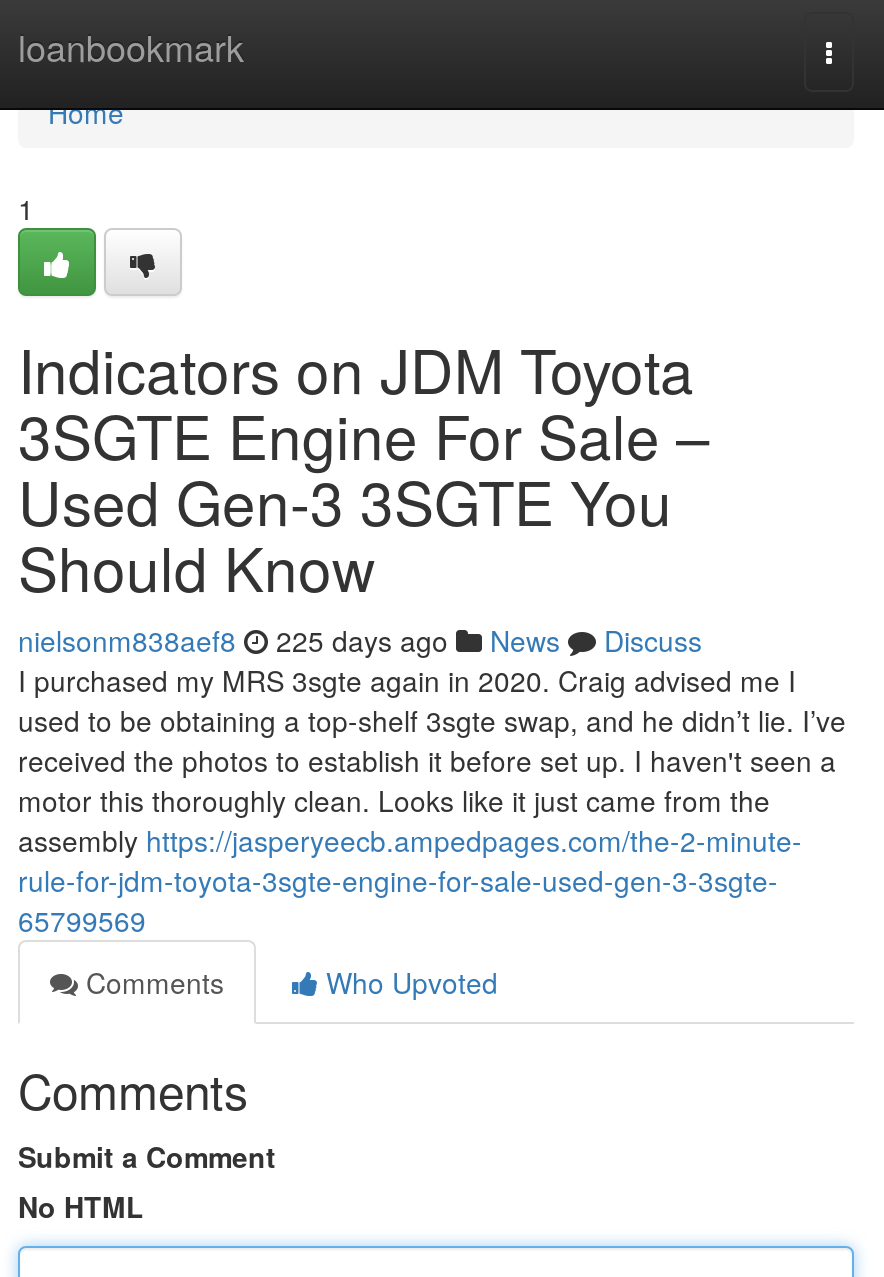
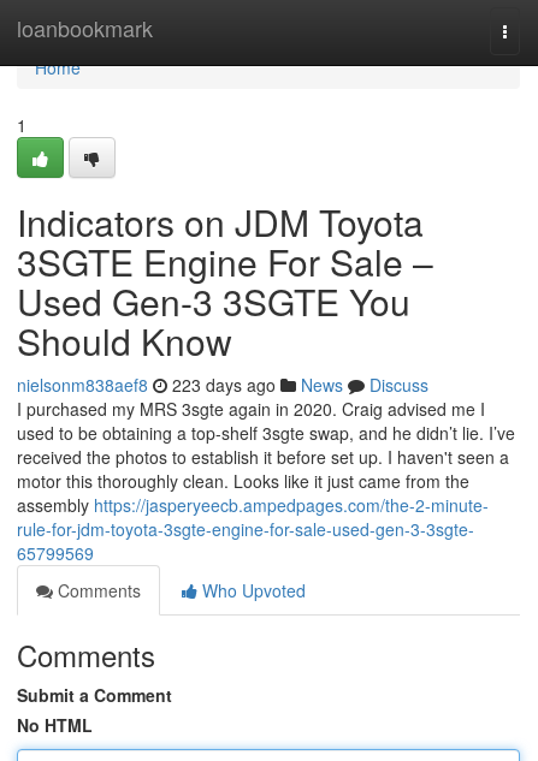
[18,620,702,660] nielsonm838aef8 225 days ago News Discuss -> [17,373,428,397] nielsonm838aef8 223 days ago News Discuss

